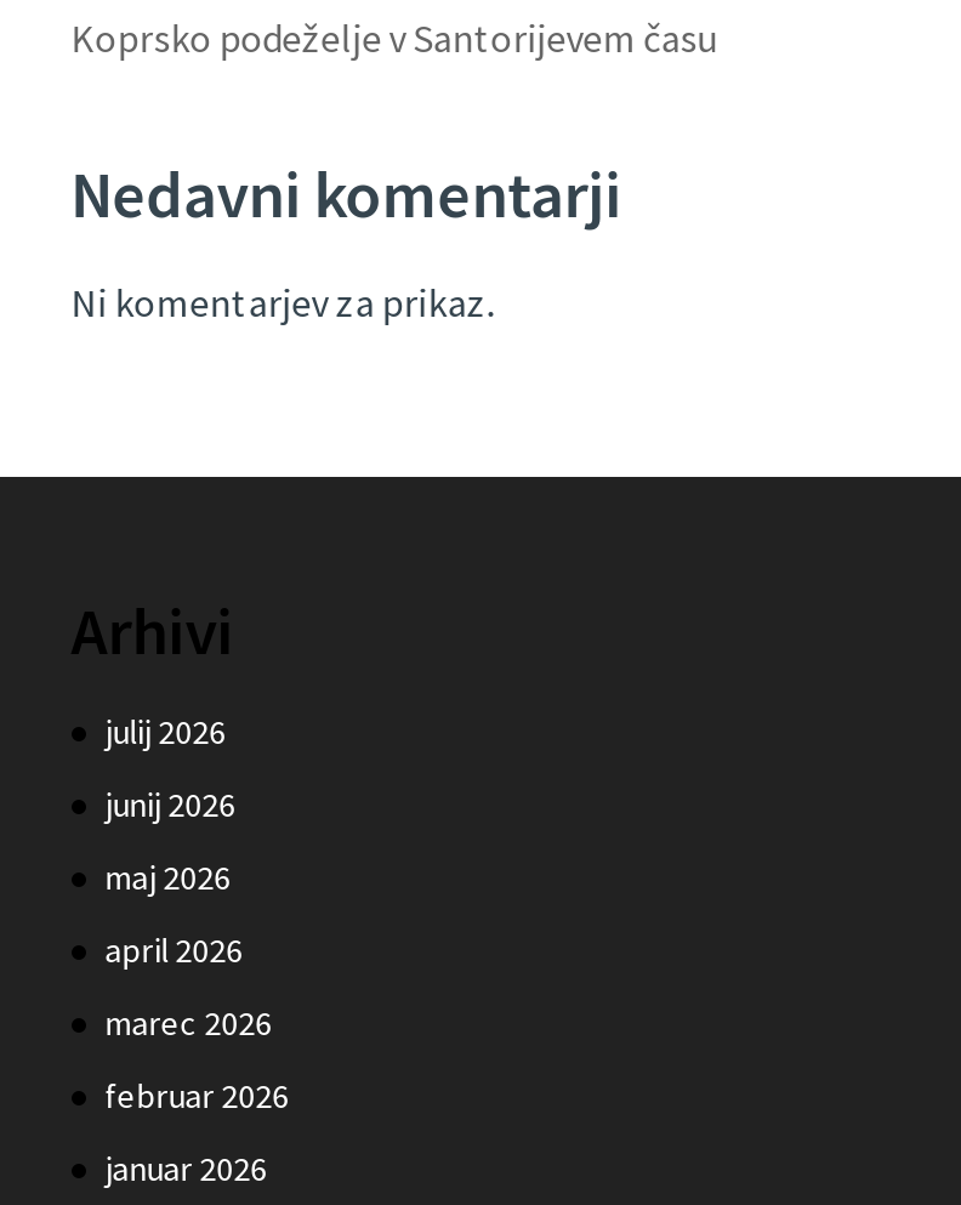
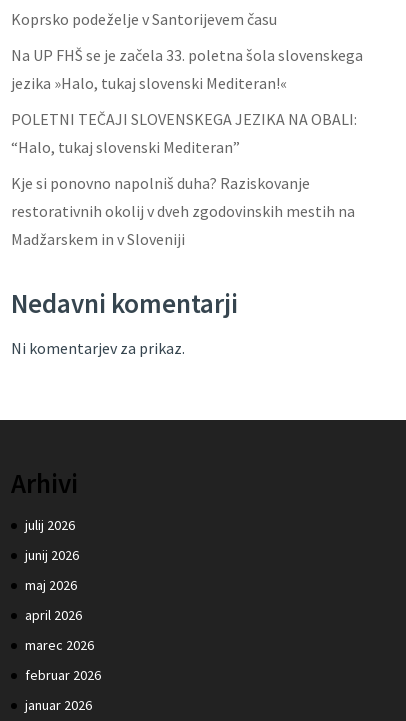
none -> [11,45,363,249] Na UP FHŠ se je začela 33. poletna šola slovenskega | jezika »Halo, tukaj slovenski Mediteran!« | POLETNI TEČAJI SLOVENSKEGA JEZIKA NA OBALI: | “Halo, tukaj slovenski Mediteran” | Kje si ponovno napolniš duha? Raziskovanje | restorativnih okolij v dveh zgodovinskih mestih na | Madžarskem in v Sloveniji

